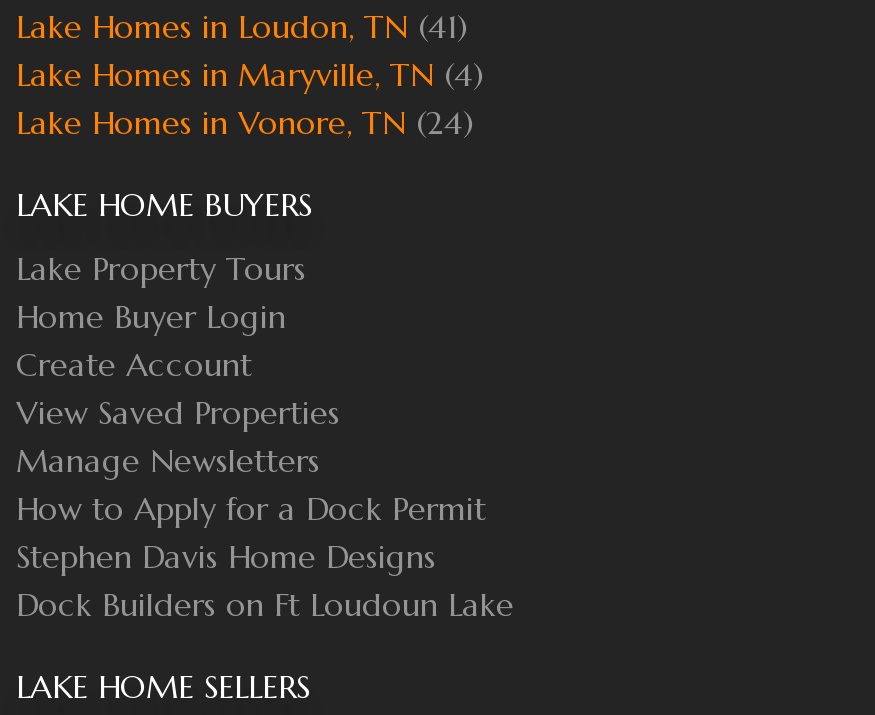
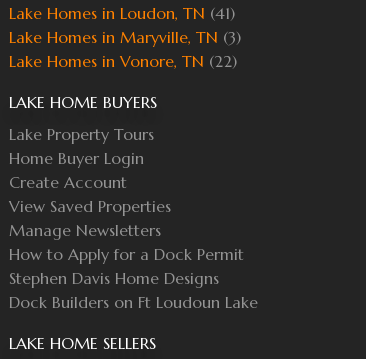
[16,54,484,94] Lake Homes in Maryville, TN (4) -> [9,27,241,47] Lake Homes in Maryville, TN (3)
[16,102,474,142] Lake Homes in Vonore, TN (24) -> [9,51,237,71] Lake Homes in Vonore, TN (22)

